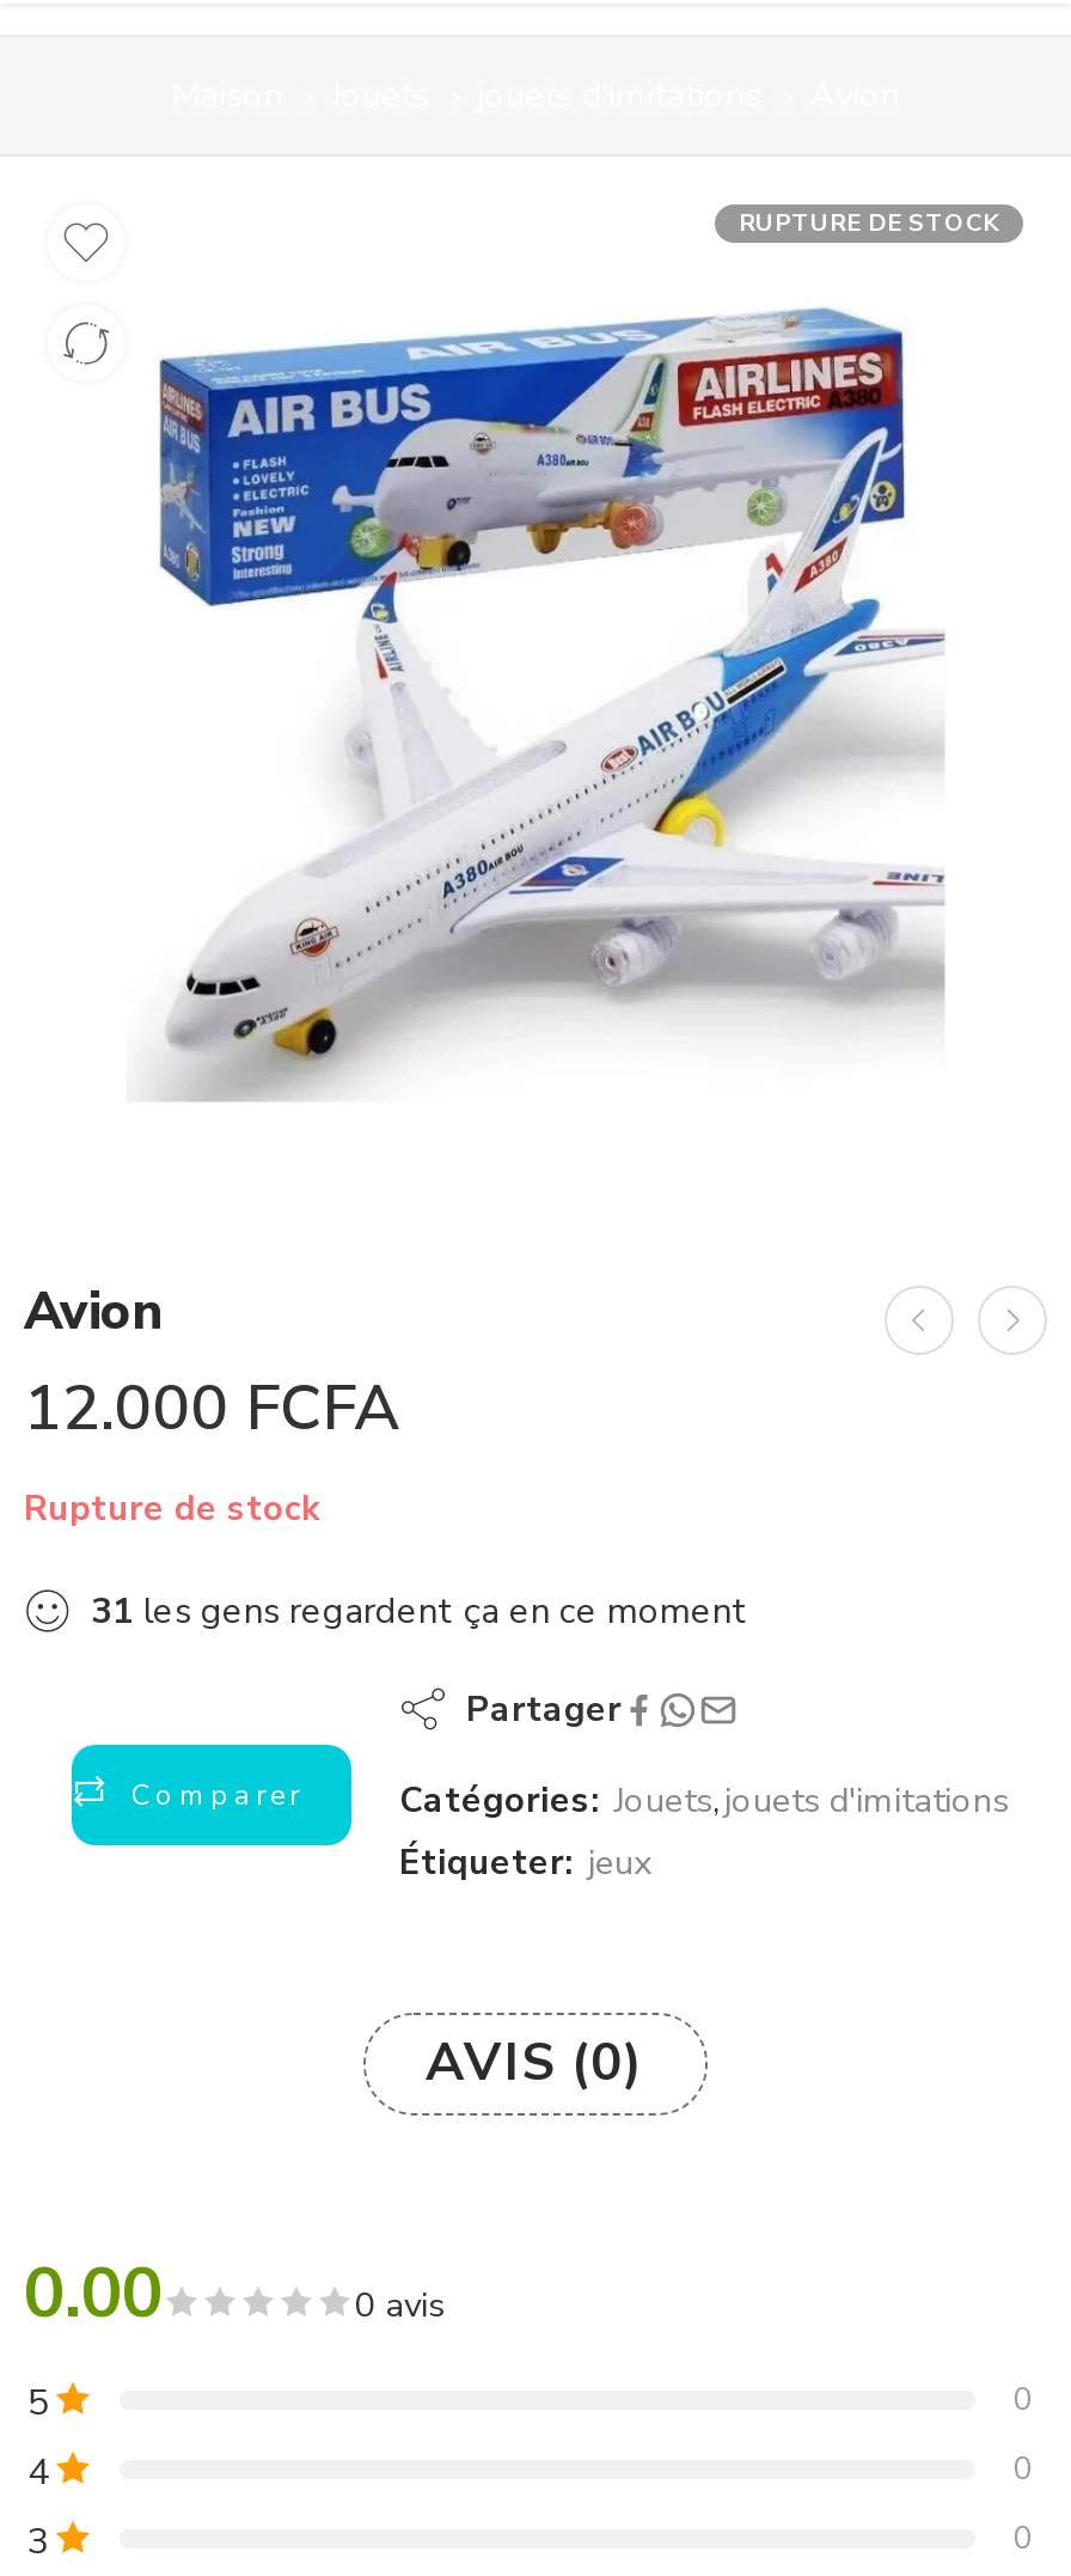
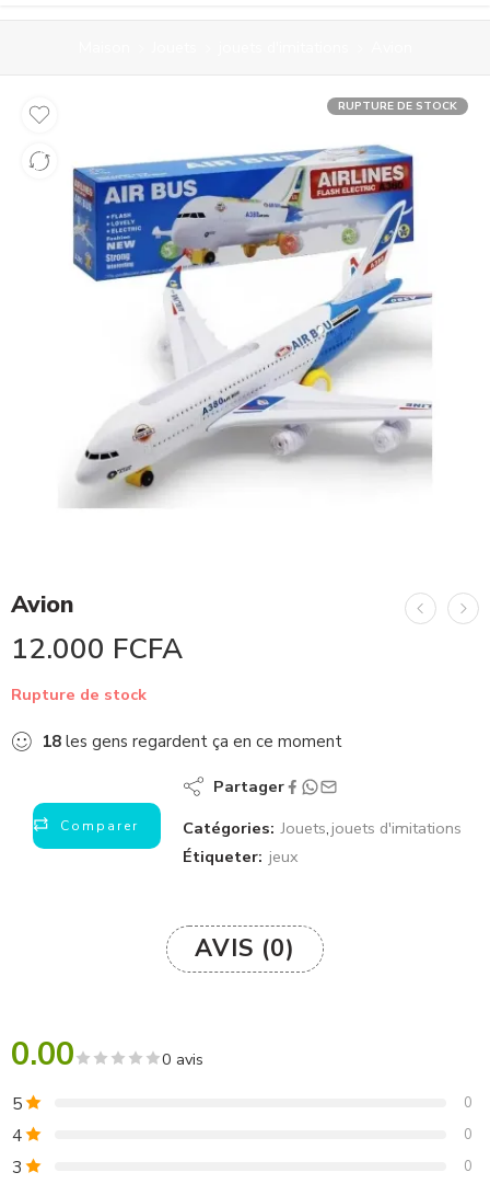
[91,1587,748,1635] 31 les gens regardent ça en ce moment -> [42,731,342,752] 18 les gens regardent ça en ce moment

